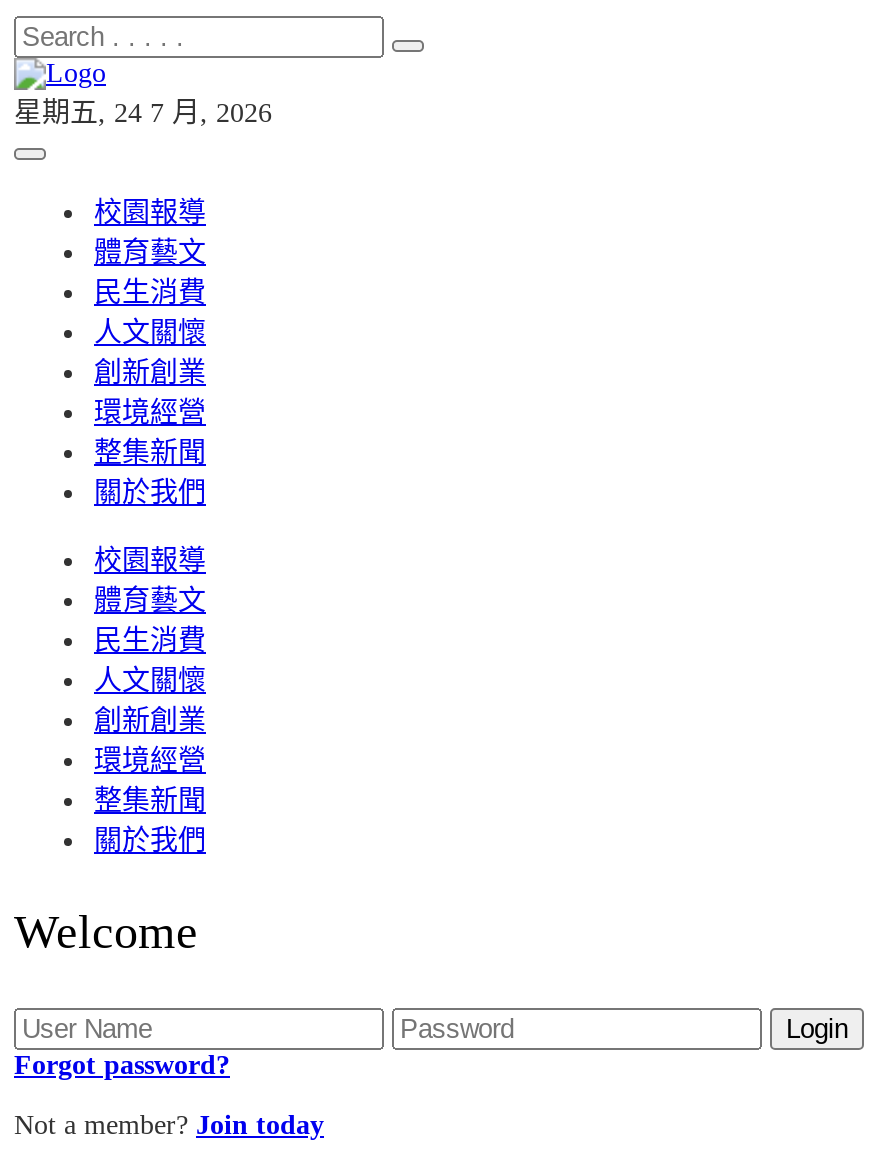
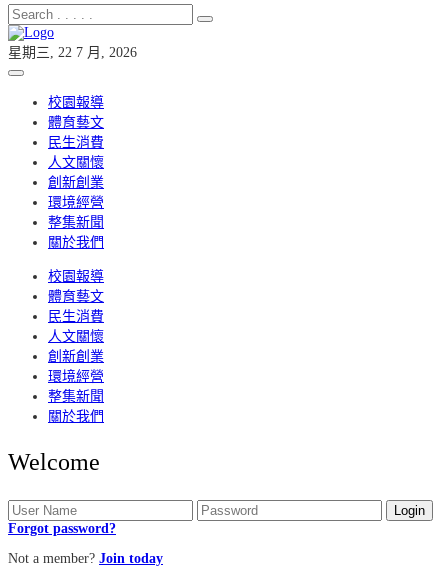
[14,98,272,128] 星期五, 24 7 月, 2026 -> [8,45,137,60] 星期三, 22 7 月, 2026

